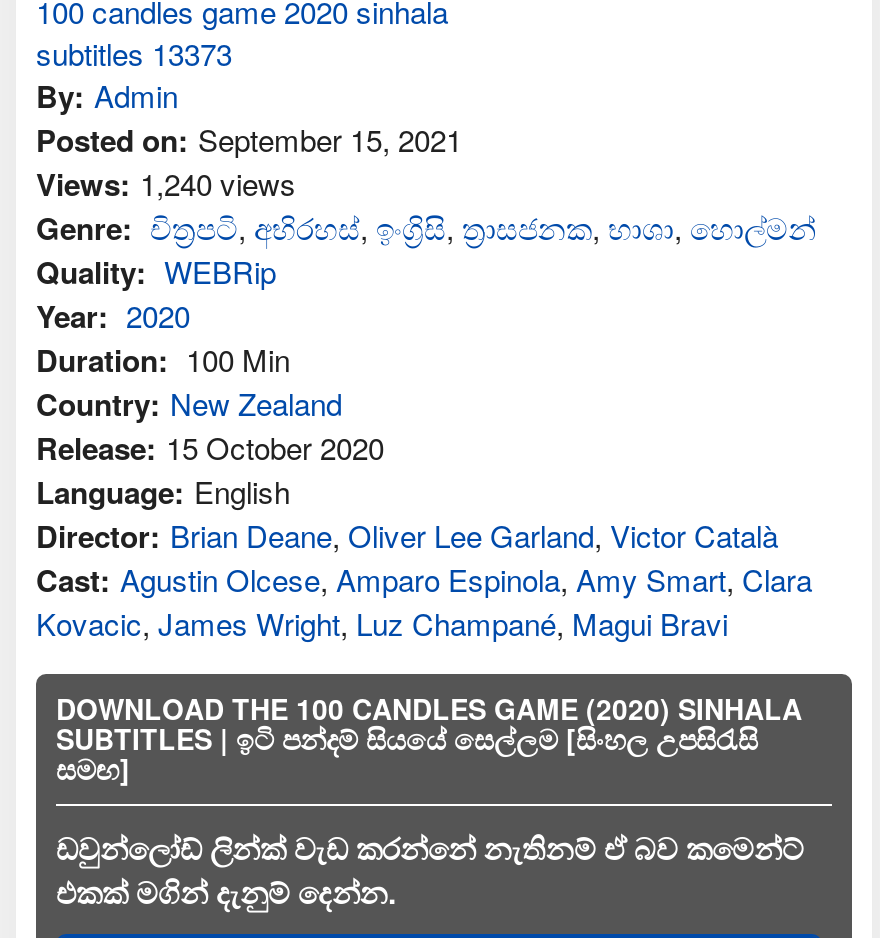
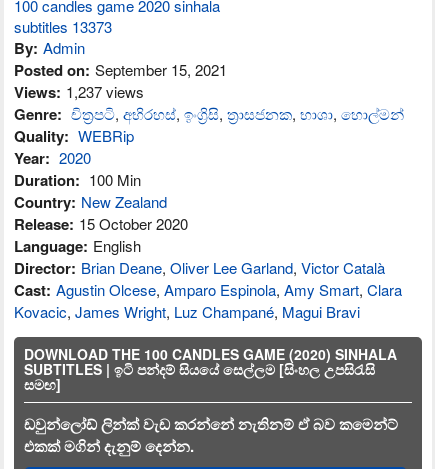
[36,161,296,205] Views: 1,240 views -> [14,81,144,103] Views: 1,237 views

